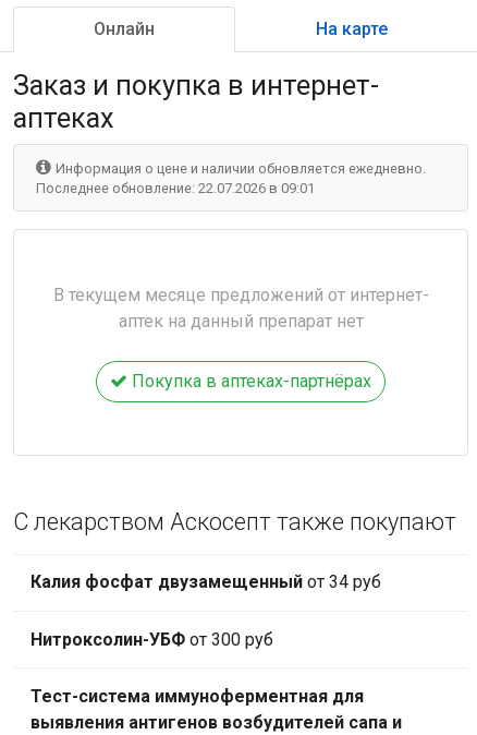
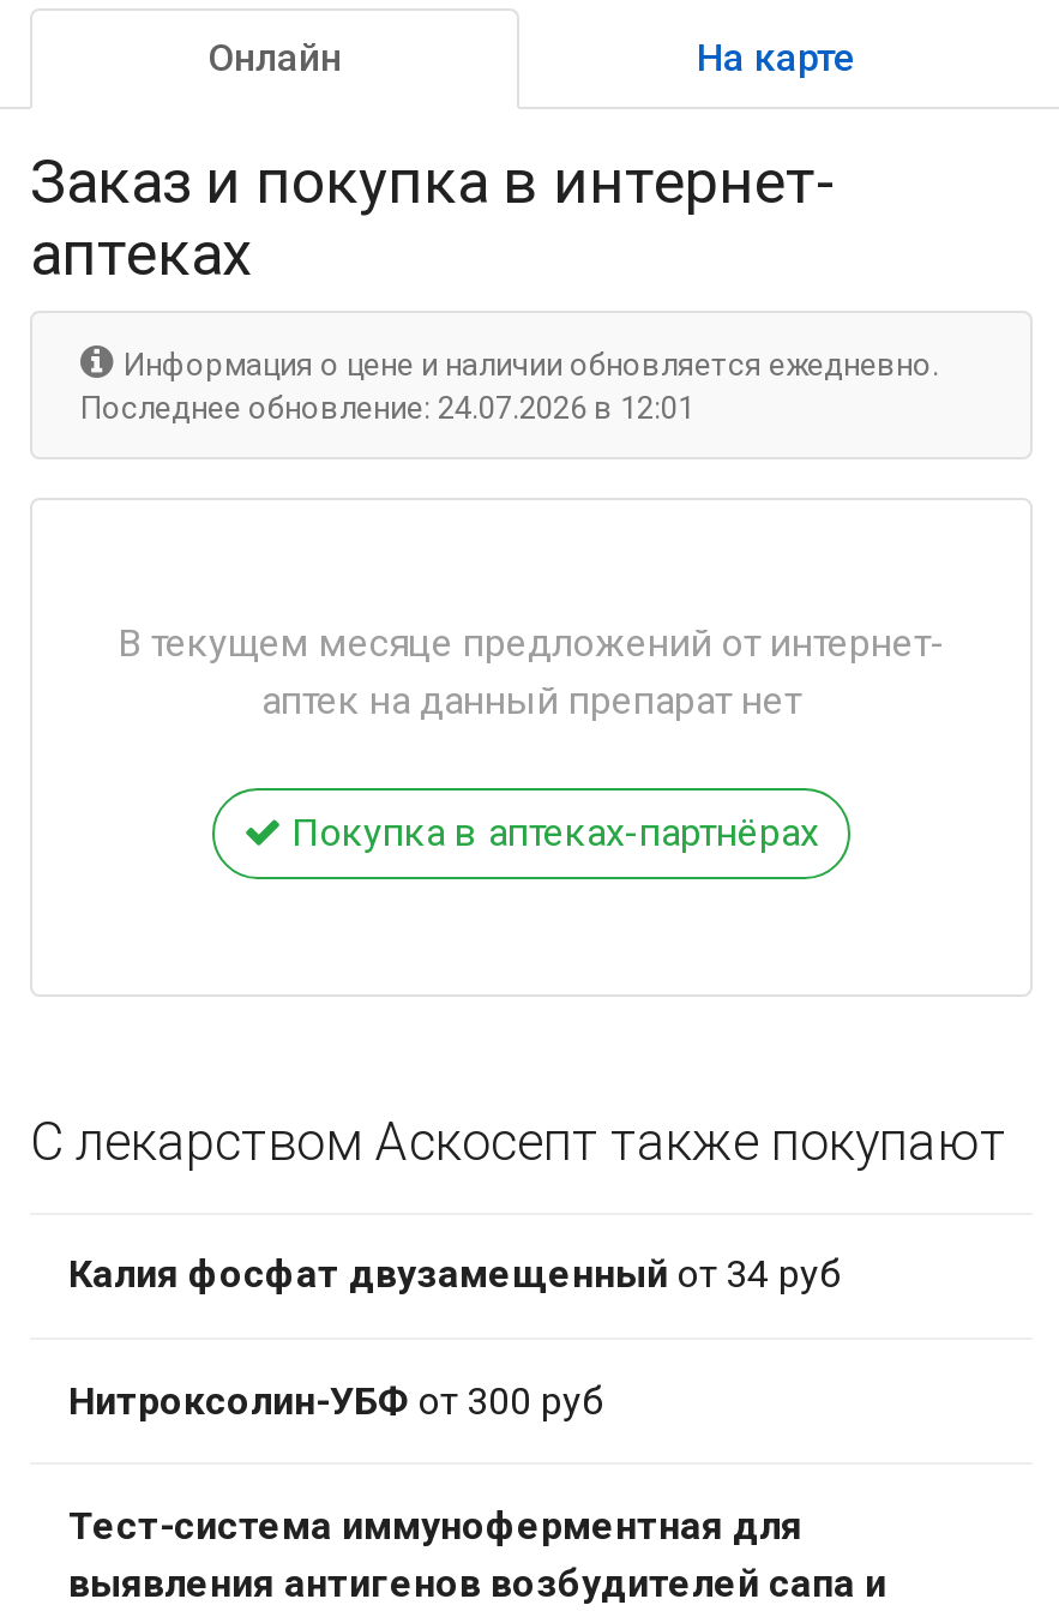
[36,180,315,196] Последнее обновление: 22.07.2026 в 09:01 -> [80,389,694,425] Последнее обновление: 24.07.2026 в 12:01

